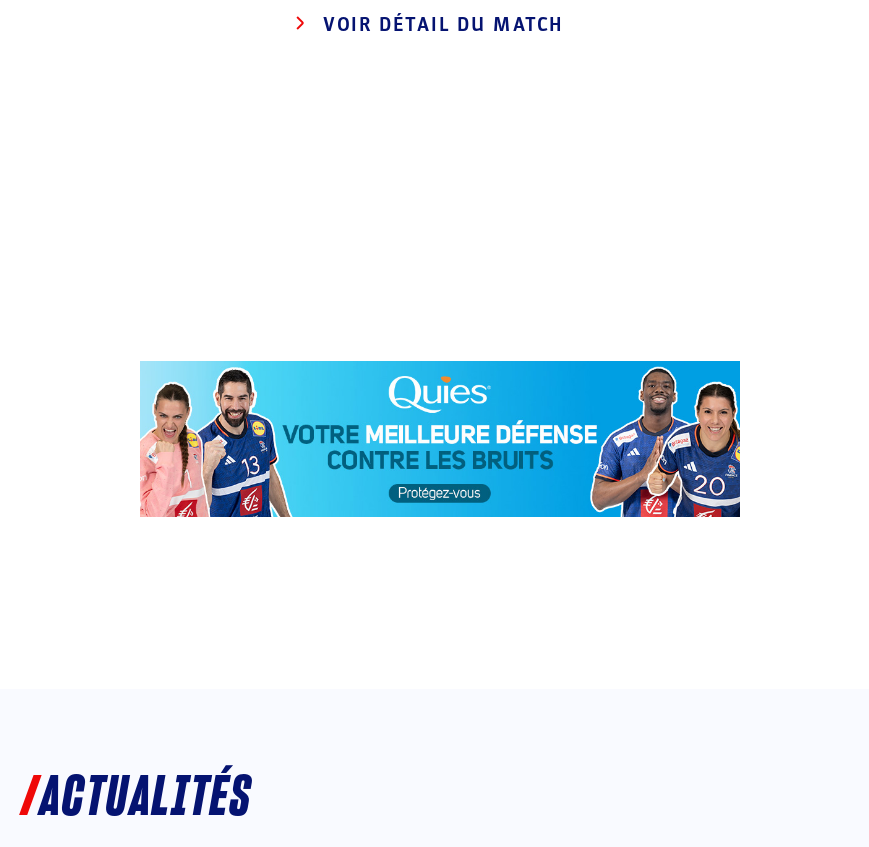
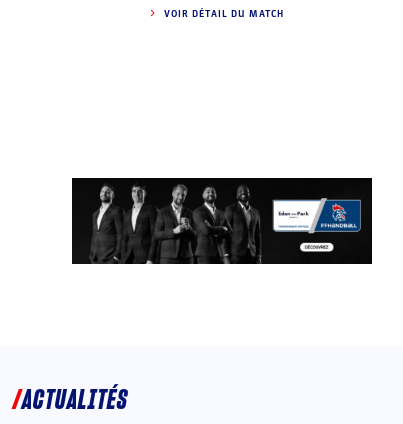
[140,353,742,525] [image] -> [71,177,373,265] [image]

